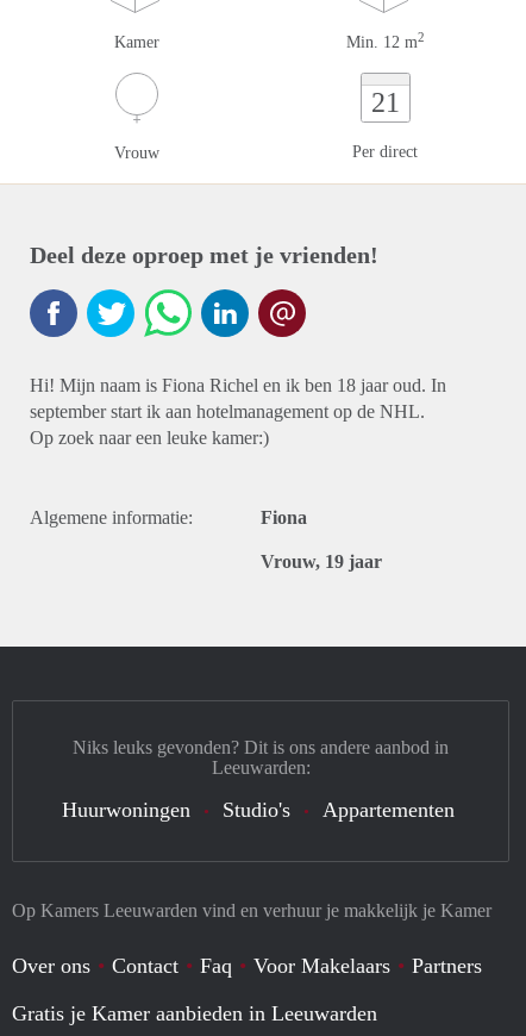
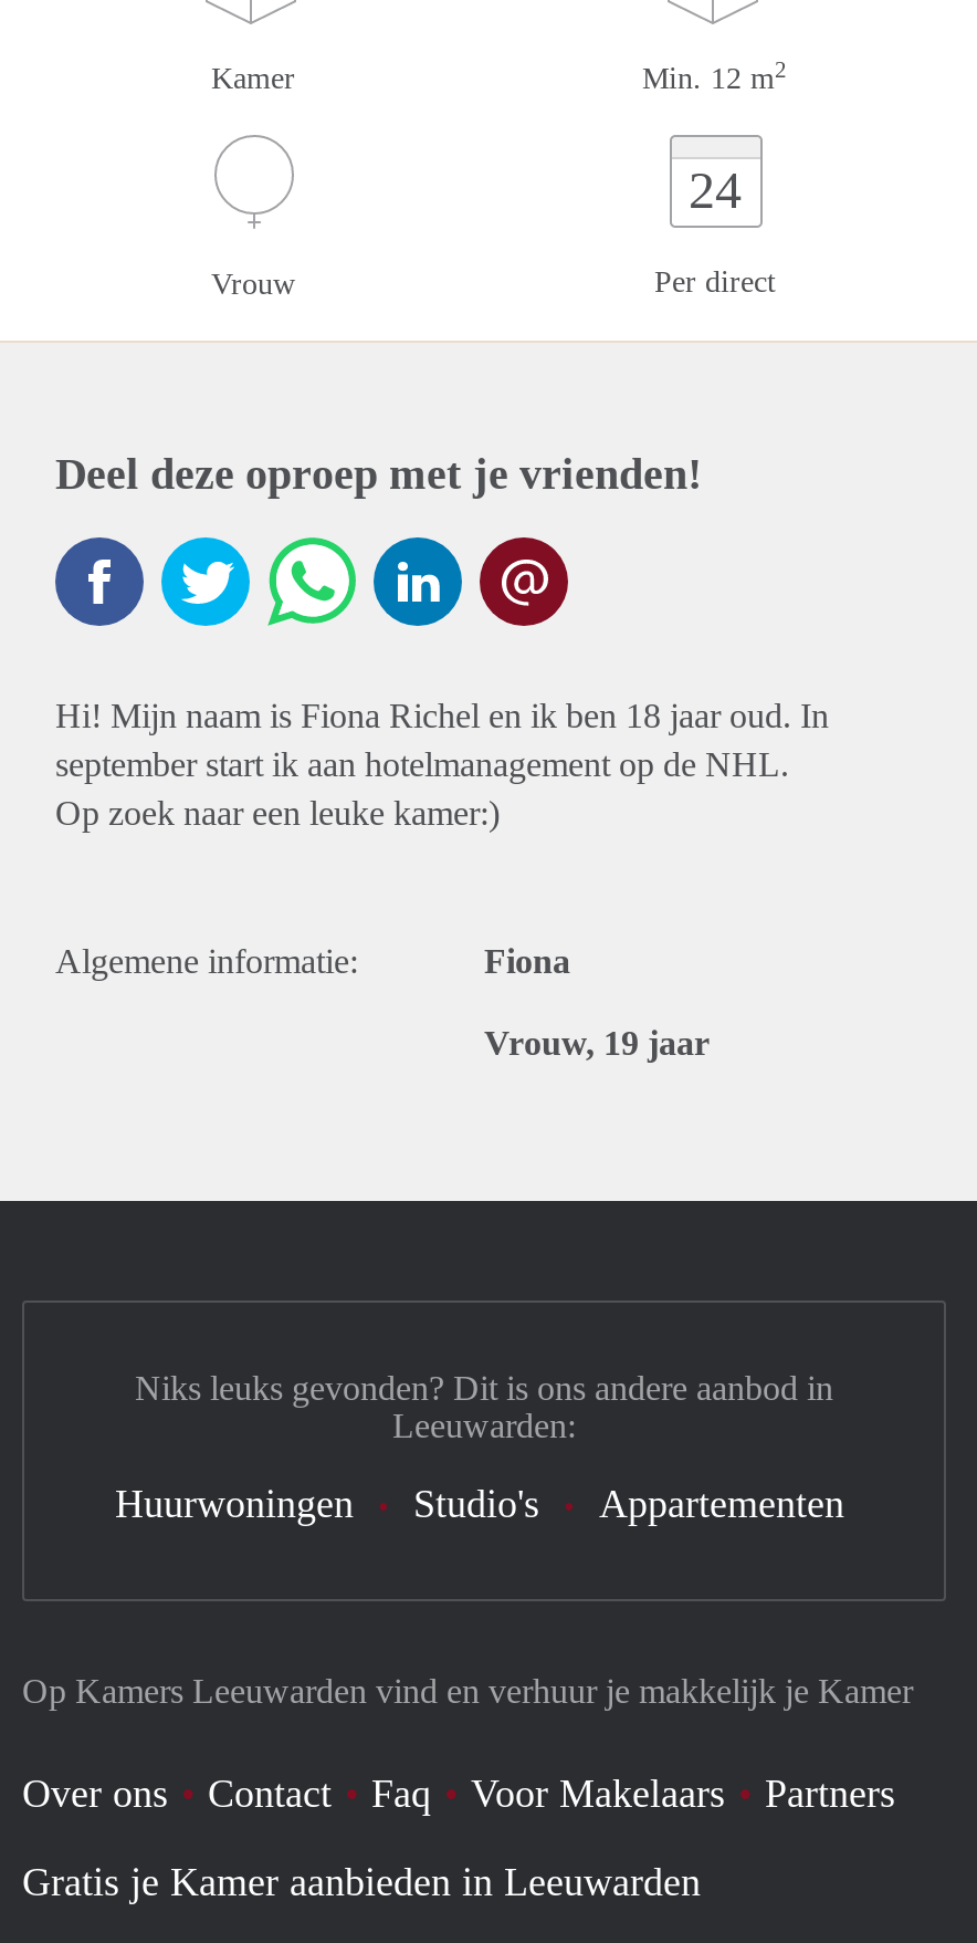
[371,87,399,118] 21 -> [689,161,742,219] 24

